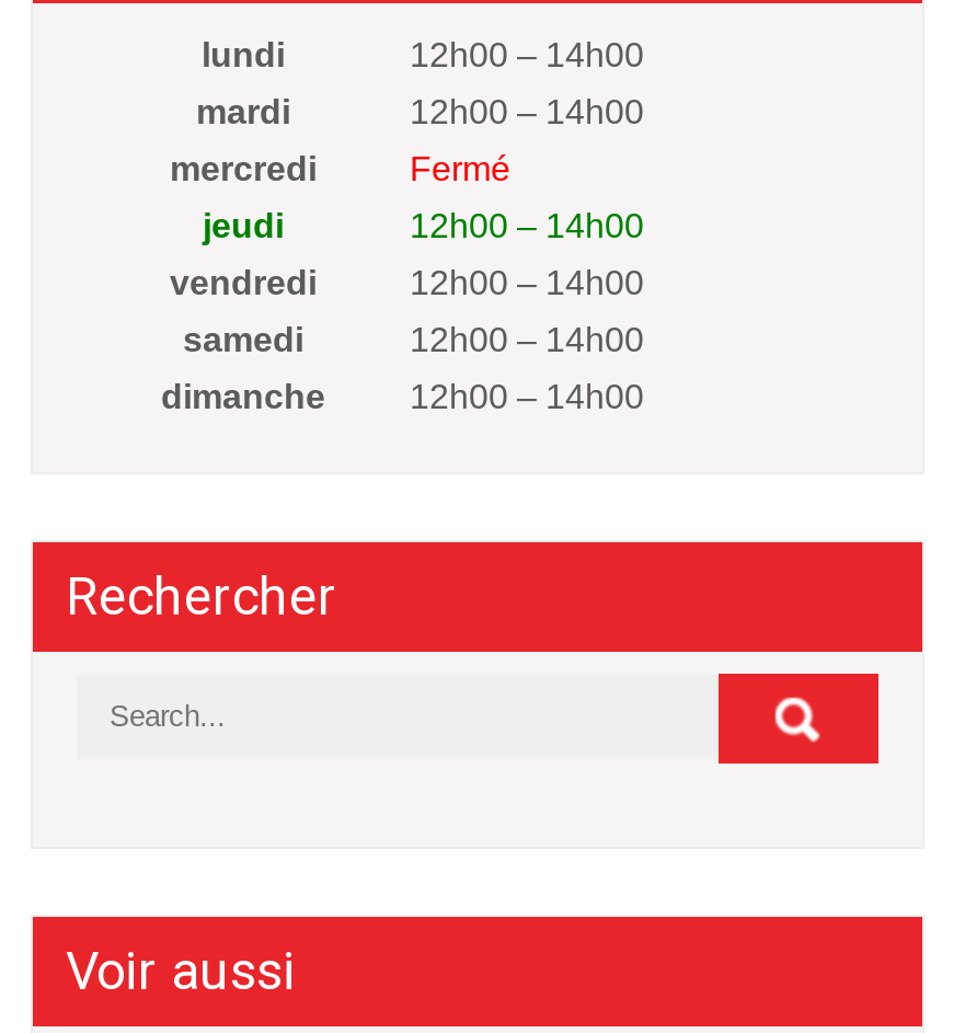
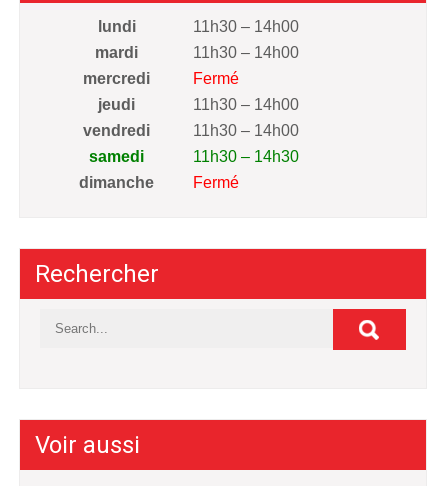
[410,35,644,72] 12h00 – 14h00 -> [193,18,299,35] 11h30 – 14h00
[410,92,644,129] 12h00 – 14h00 -> [193,44,299,61] 11h30 – 14h00
[410,206,644,243] 12h00 – 14h00 -> [193,96,299,113] 11h30 – 14h00
[410,263,644,300] 12h00 – 14h00 -> [193,122,299,139] 11h30 – 14h00
[410,320,644,357] 12h00 – 14h00 -> [193,148,299,165] 11h30 – 14h30
[410,377,644,414] 12h00 – 14h00 -> [193,174,239,191] Fermé

